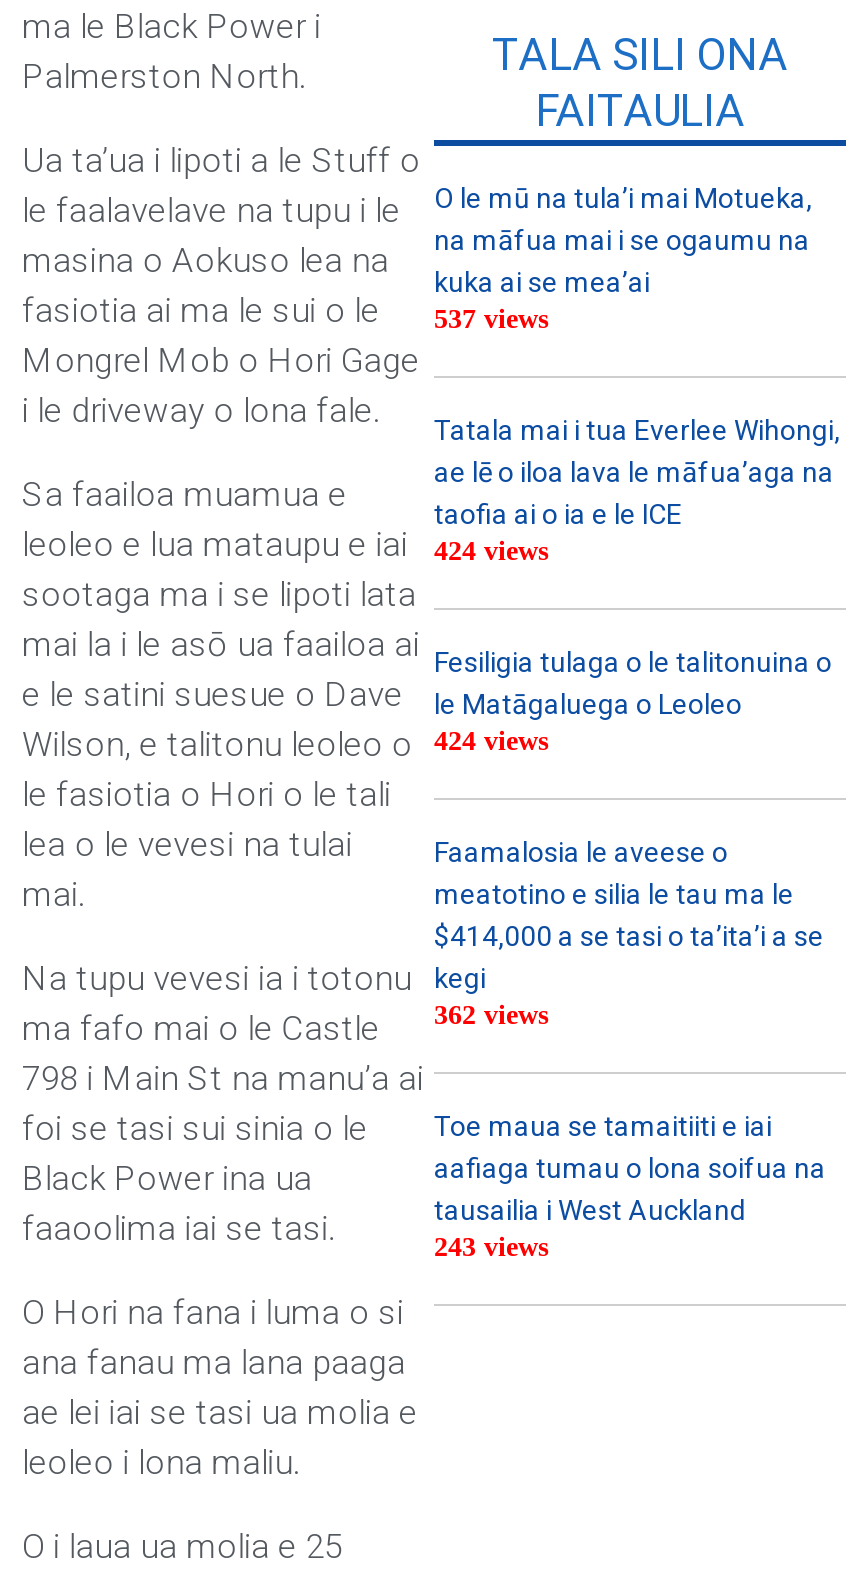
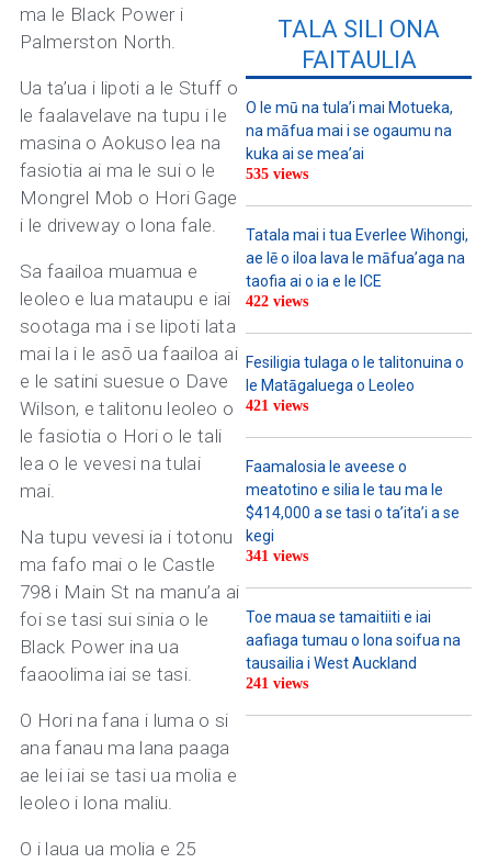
[22,290,548,333] fasiotia ai ma le sui o le 537 views -> [20,159,308,183] fasiotia ai ma le sui o le 535 views
[22,524,548,565] leoleo e lua mataupu e iai 424 views -> [20,288,308,310] leoleo e lua mataupu e iai 422 views
[22,724,548,764] Wilson, e talitonu leoleo o 424 views -> [20,397,308,419] Wilson, e talitonu leoleo o 421 views
[22,999,548,1048] ma fafo mai o le Castle 362 views -> [20,548,308,575] ma fafo mai o le Castle 341 views
[434,1231,548,1261] 243 views -> [246,676,308,692] 241 views

